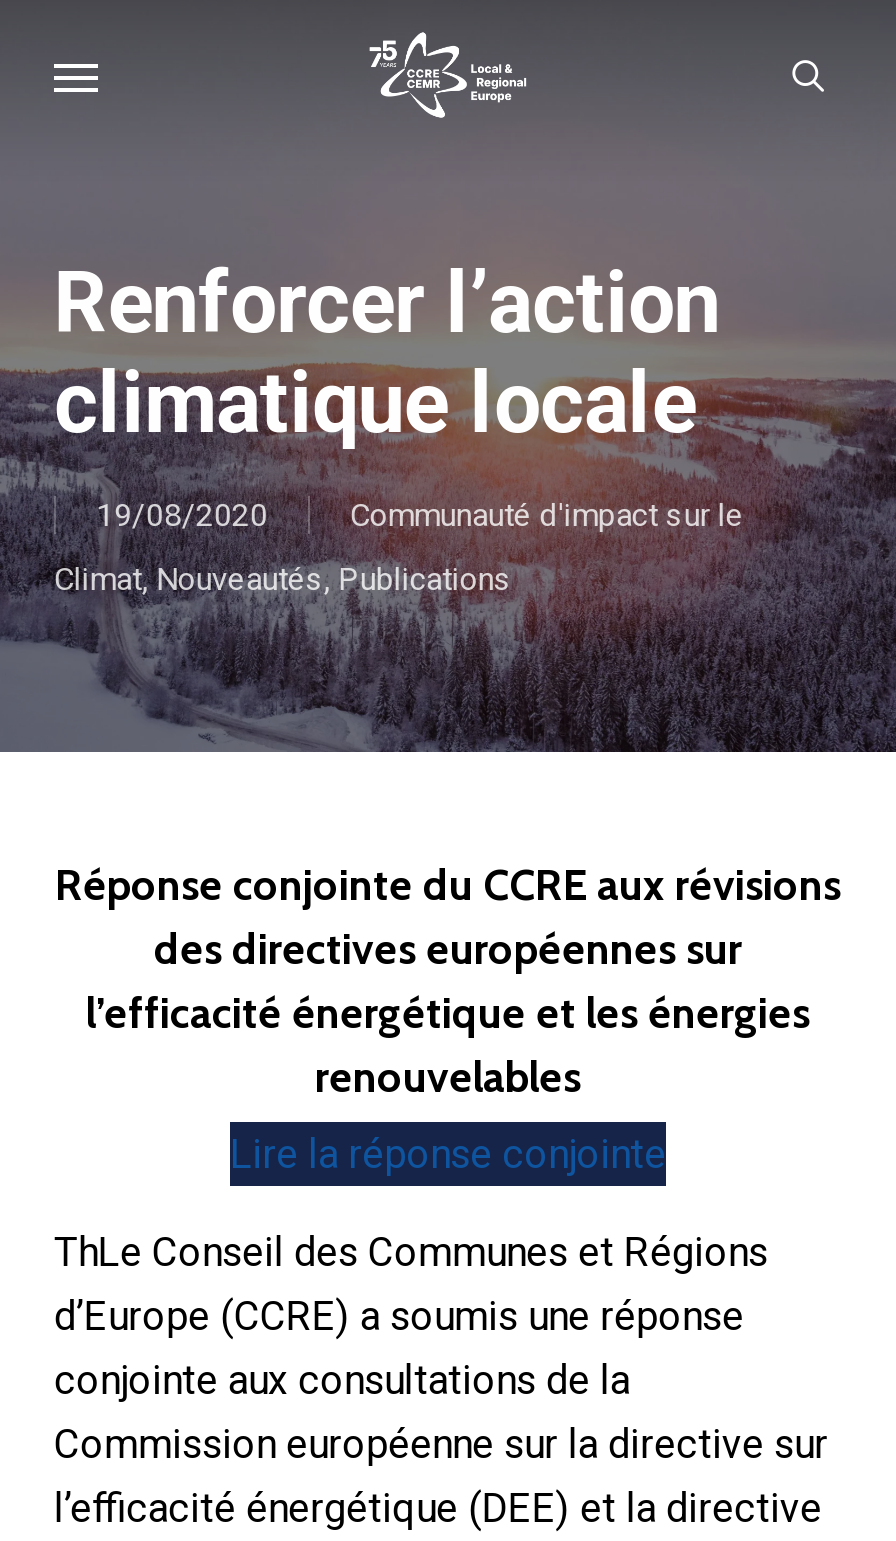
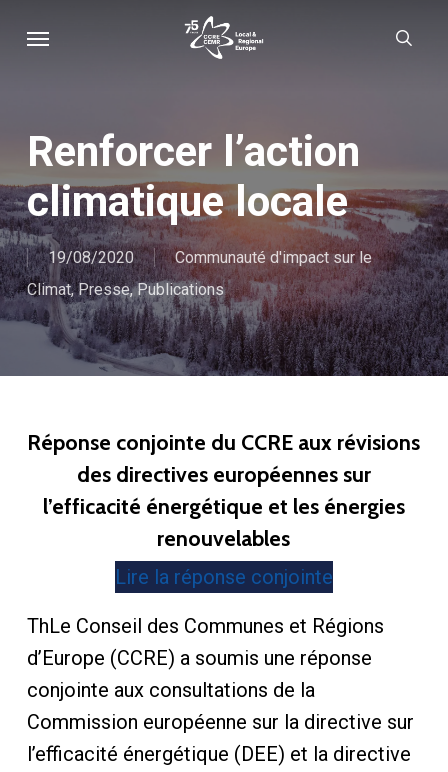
[54,560,512,598] Climat, Nouveautés, Publications -> [27,280,224,299] Climat, Presse, Publications

